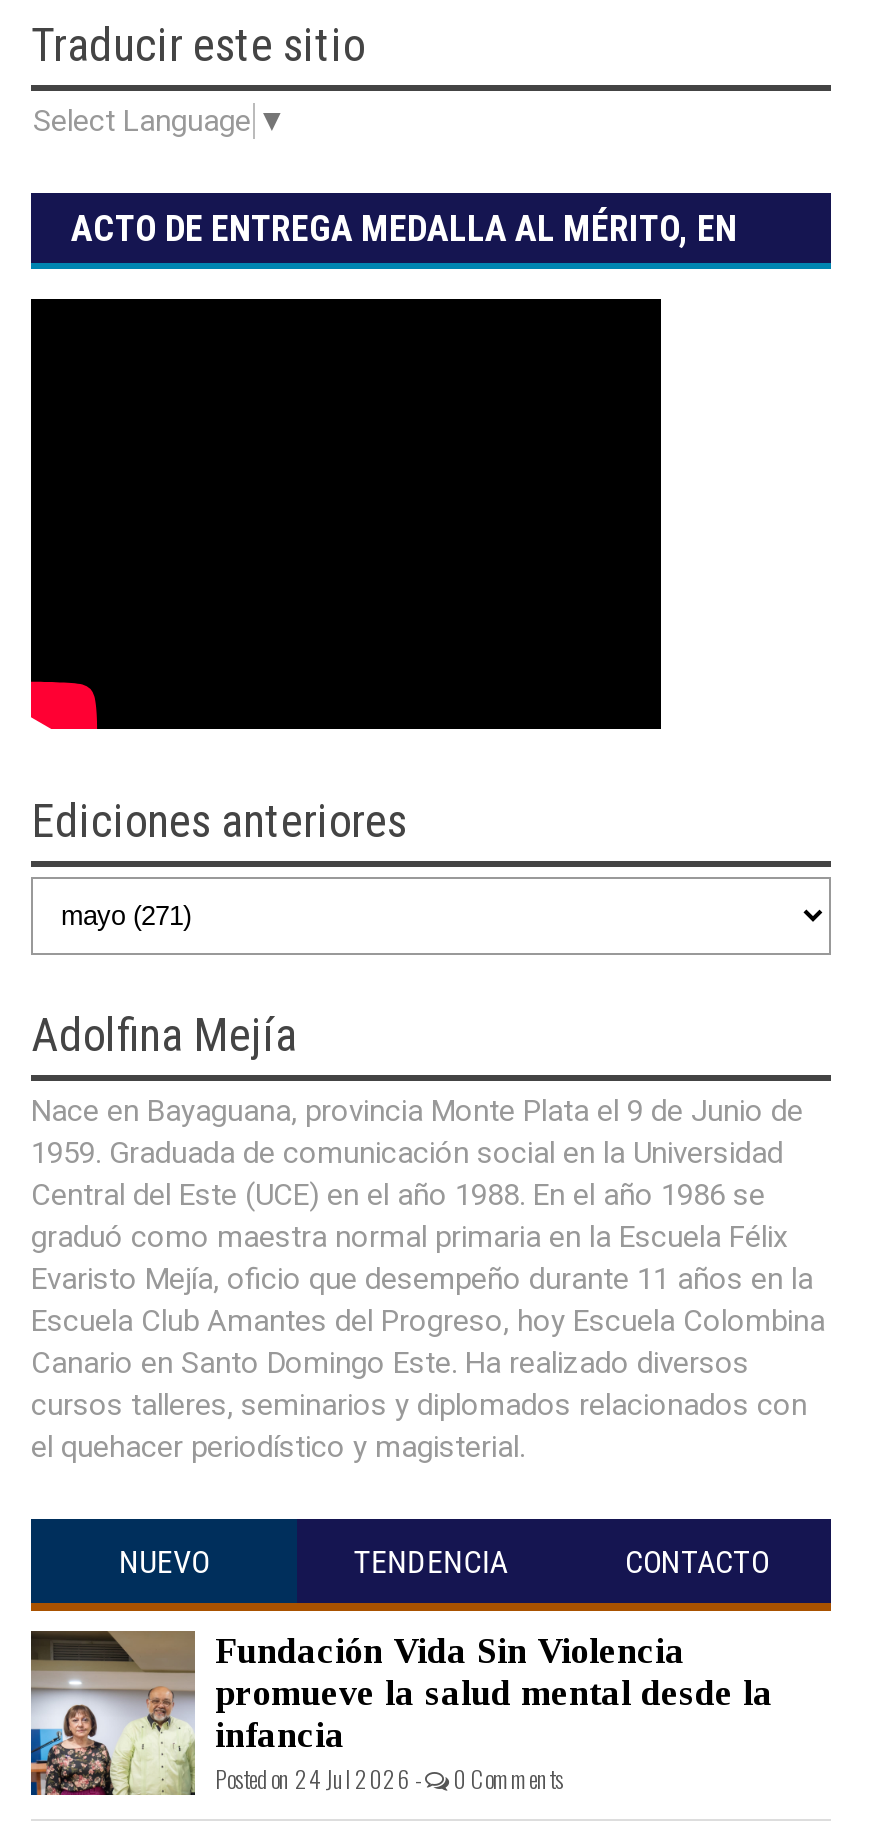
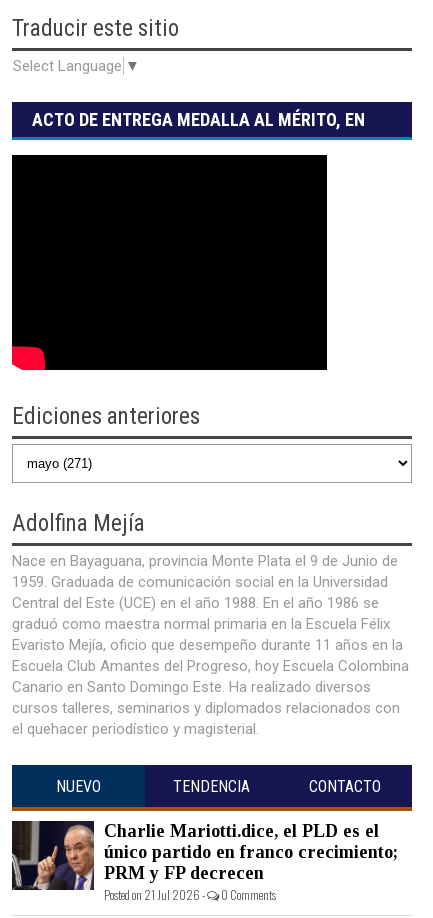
[29,1629,773,1797] [image] | Fundación Vida Sin Violencia | promueve la salud mental desde la | infancia | Posted on 24 Jul 2026 - -> [11,820,398,903] [image] | Charlie Mariotti.dice, el PLD es el | único partido en franco crecimiento; | PRM y FP decrecen | Posted on 21 Jul 2026 -

